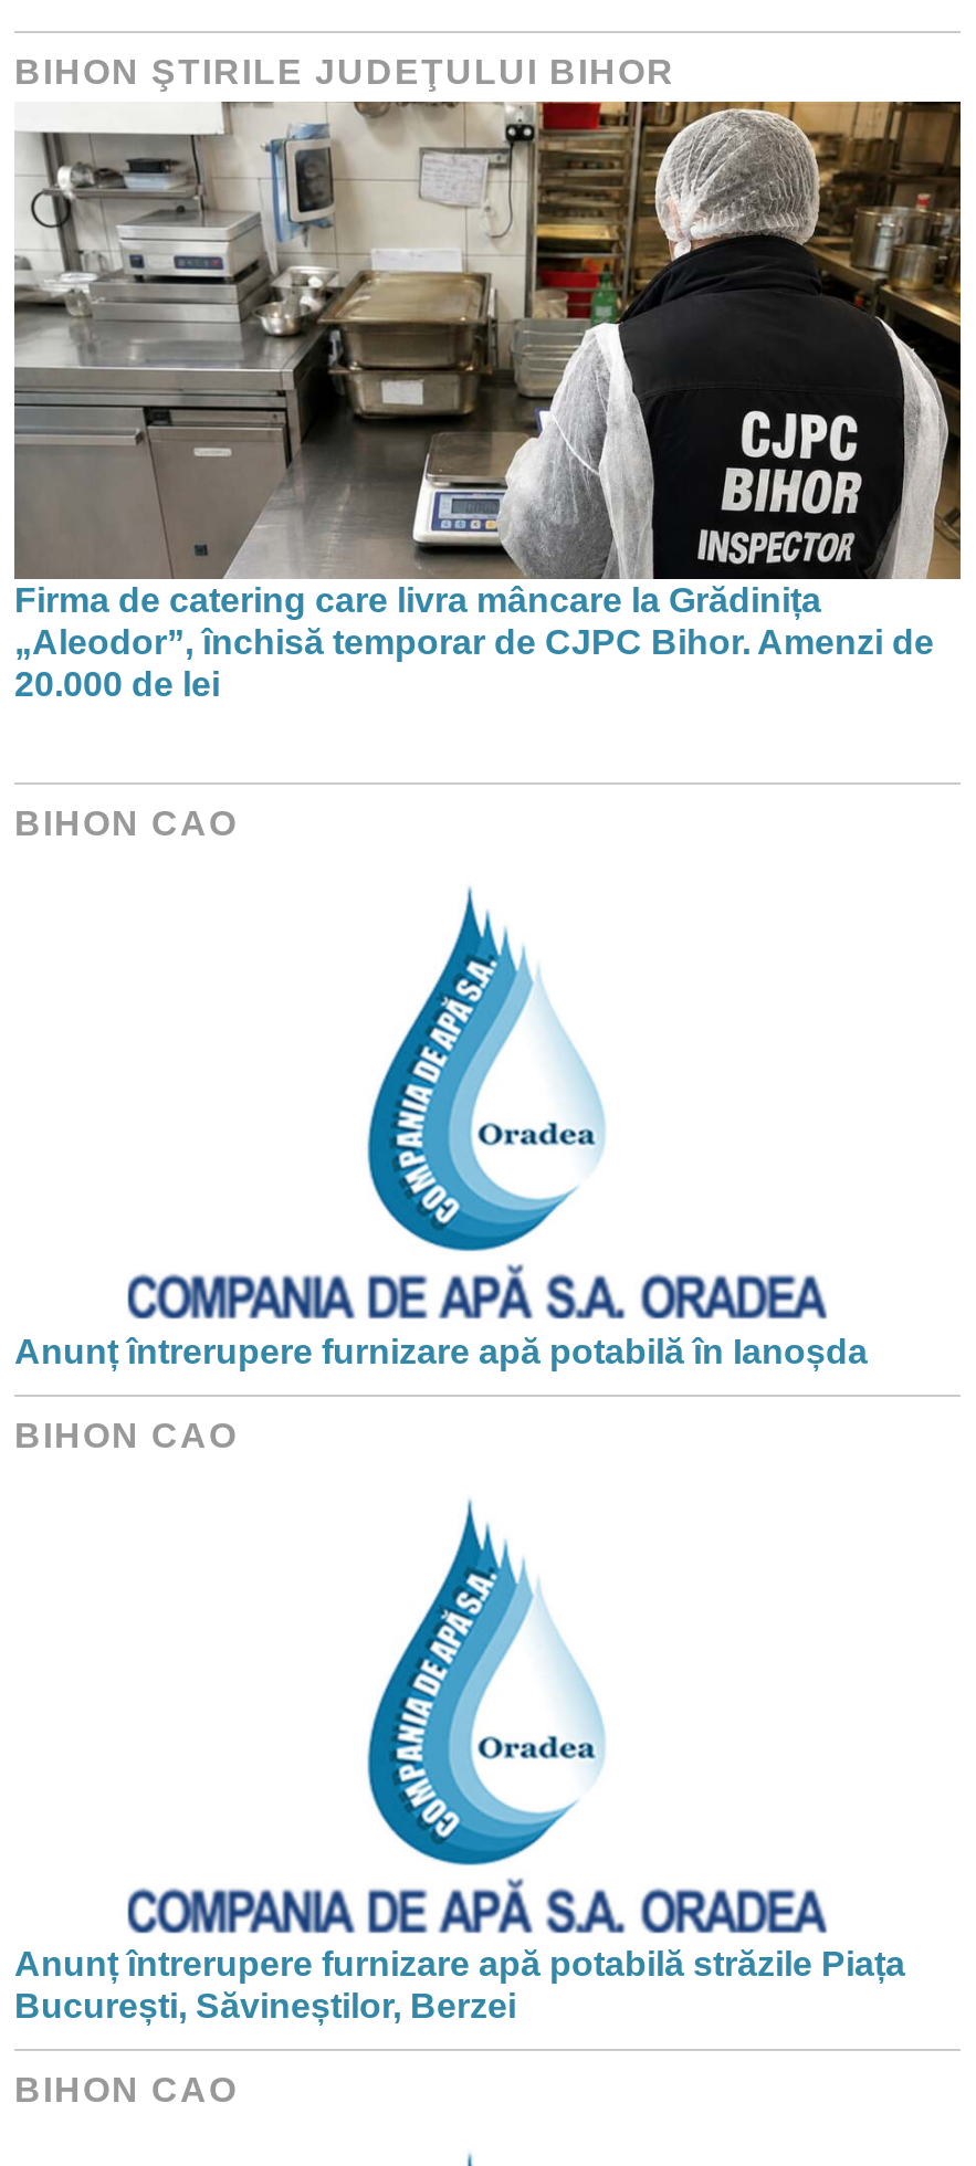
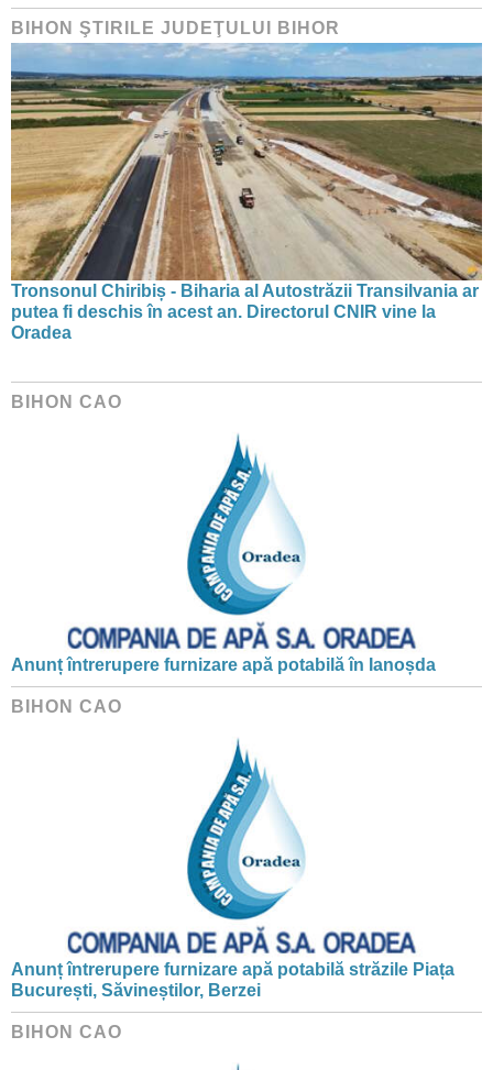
[12,99,963,703] [image] | Firma de catering care livra mâncare la Grădinița | „Aleodor”, închisă temporar de CJPC Bihor. Amenzi de | 20.000 de lei -> [10,42,483,342] [image] | Tronsonul Chiribiș - Biharia al Autostrăzii Transilvania ar | putea fi deschis în acest an. Directorul CNIR vine la | Oradea

